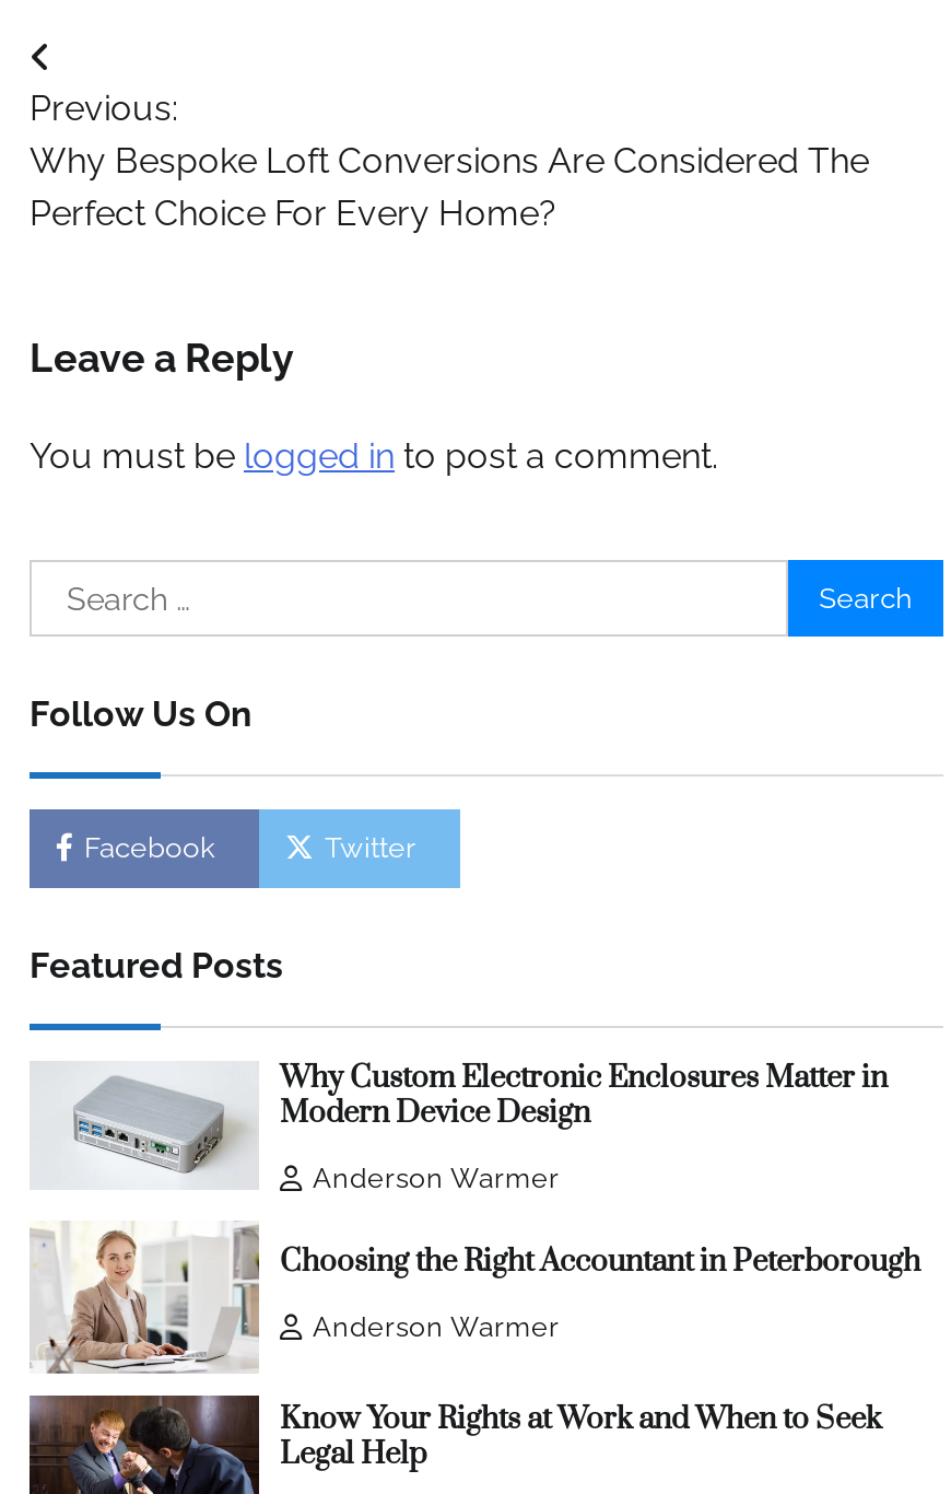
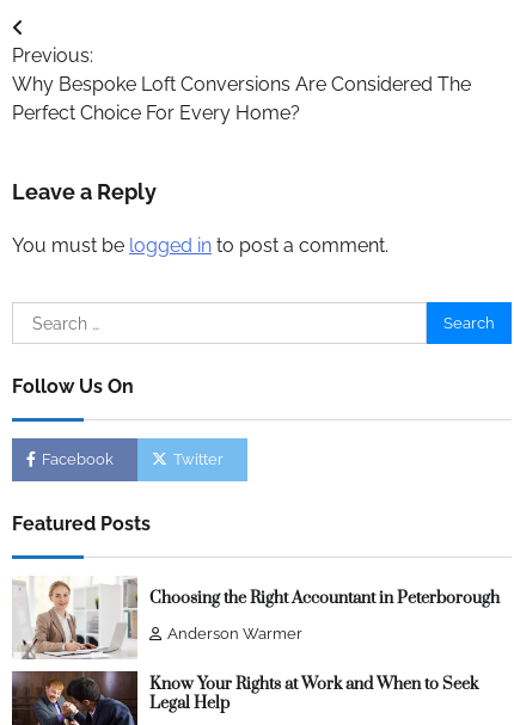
[36,1059,888,1194] [image] | Why Custom Electronic Enclosures Matter in | Modern Device Design | Anderson Warmer -> none

